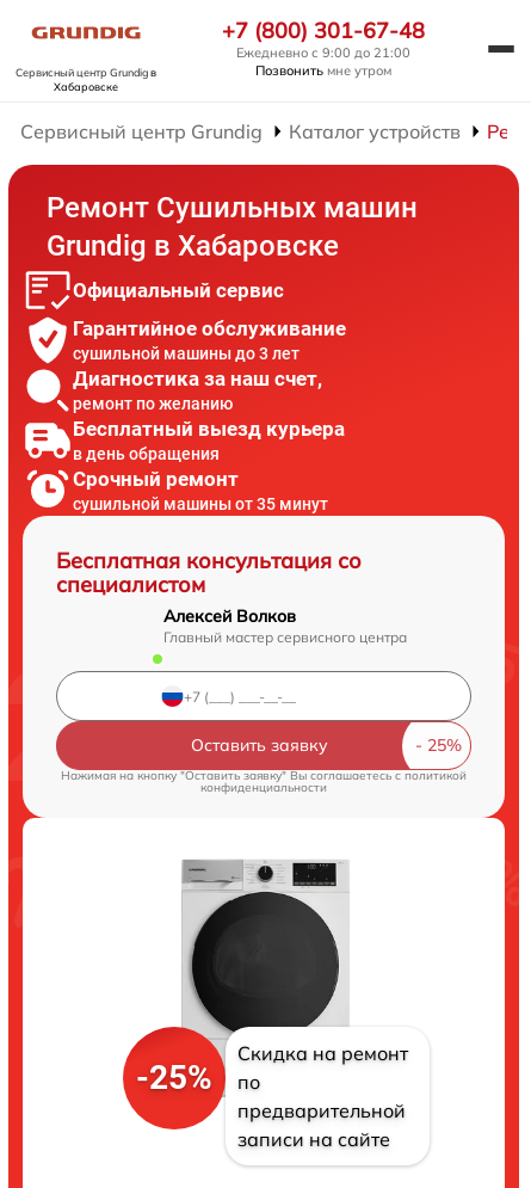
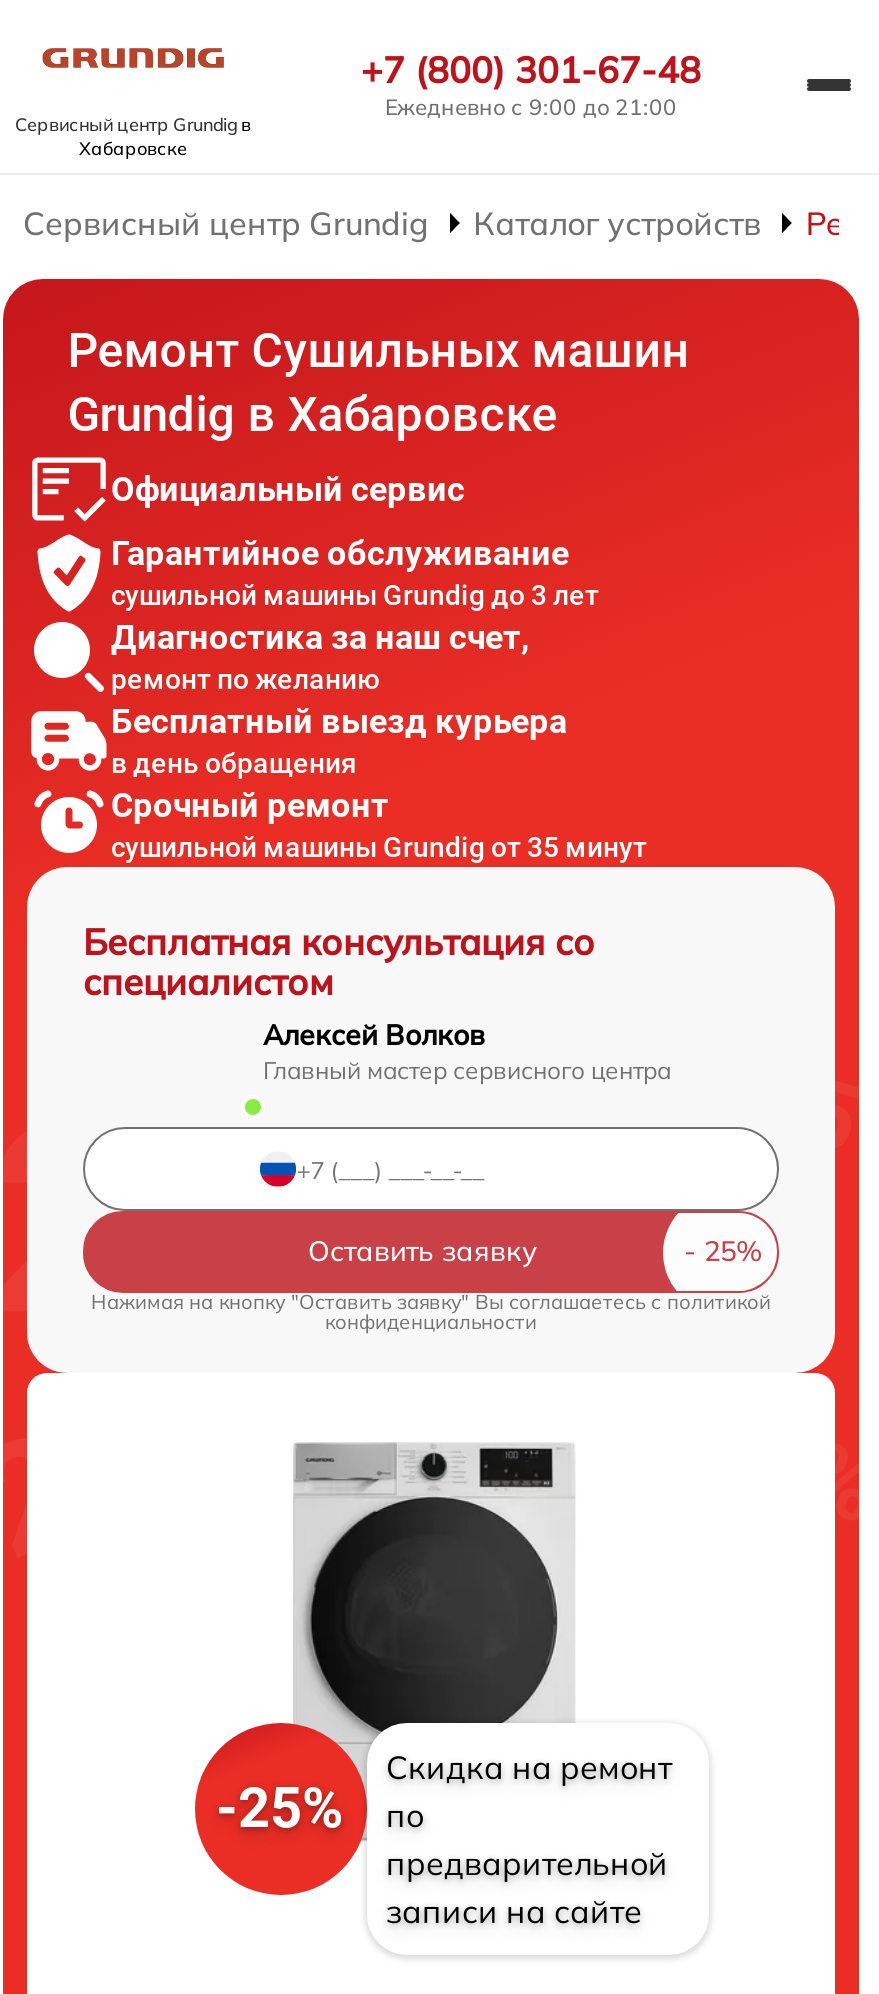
[255,61,391,78] Позвонить мне утром -> none
[73,343,300,362] сушильной машины до 3 лет -> [111,578,599,610] сушильной машины Grundig до 3 лет
[73,494,328,513] сушильной машины от 35 минут -> [111,830,647,862] сушильной машины Grundig от 35 минут

